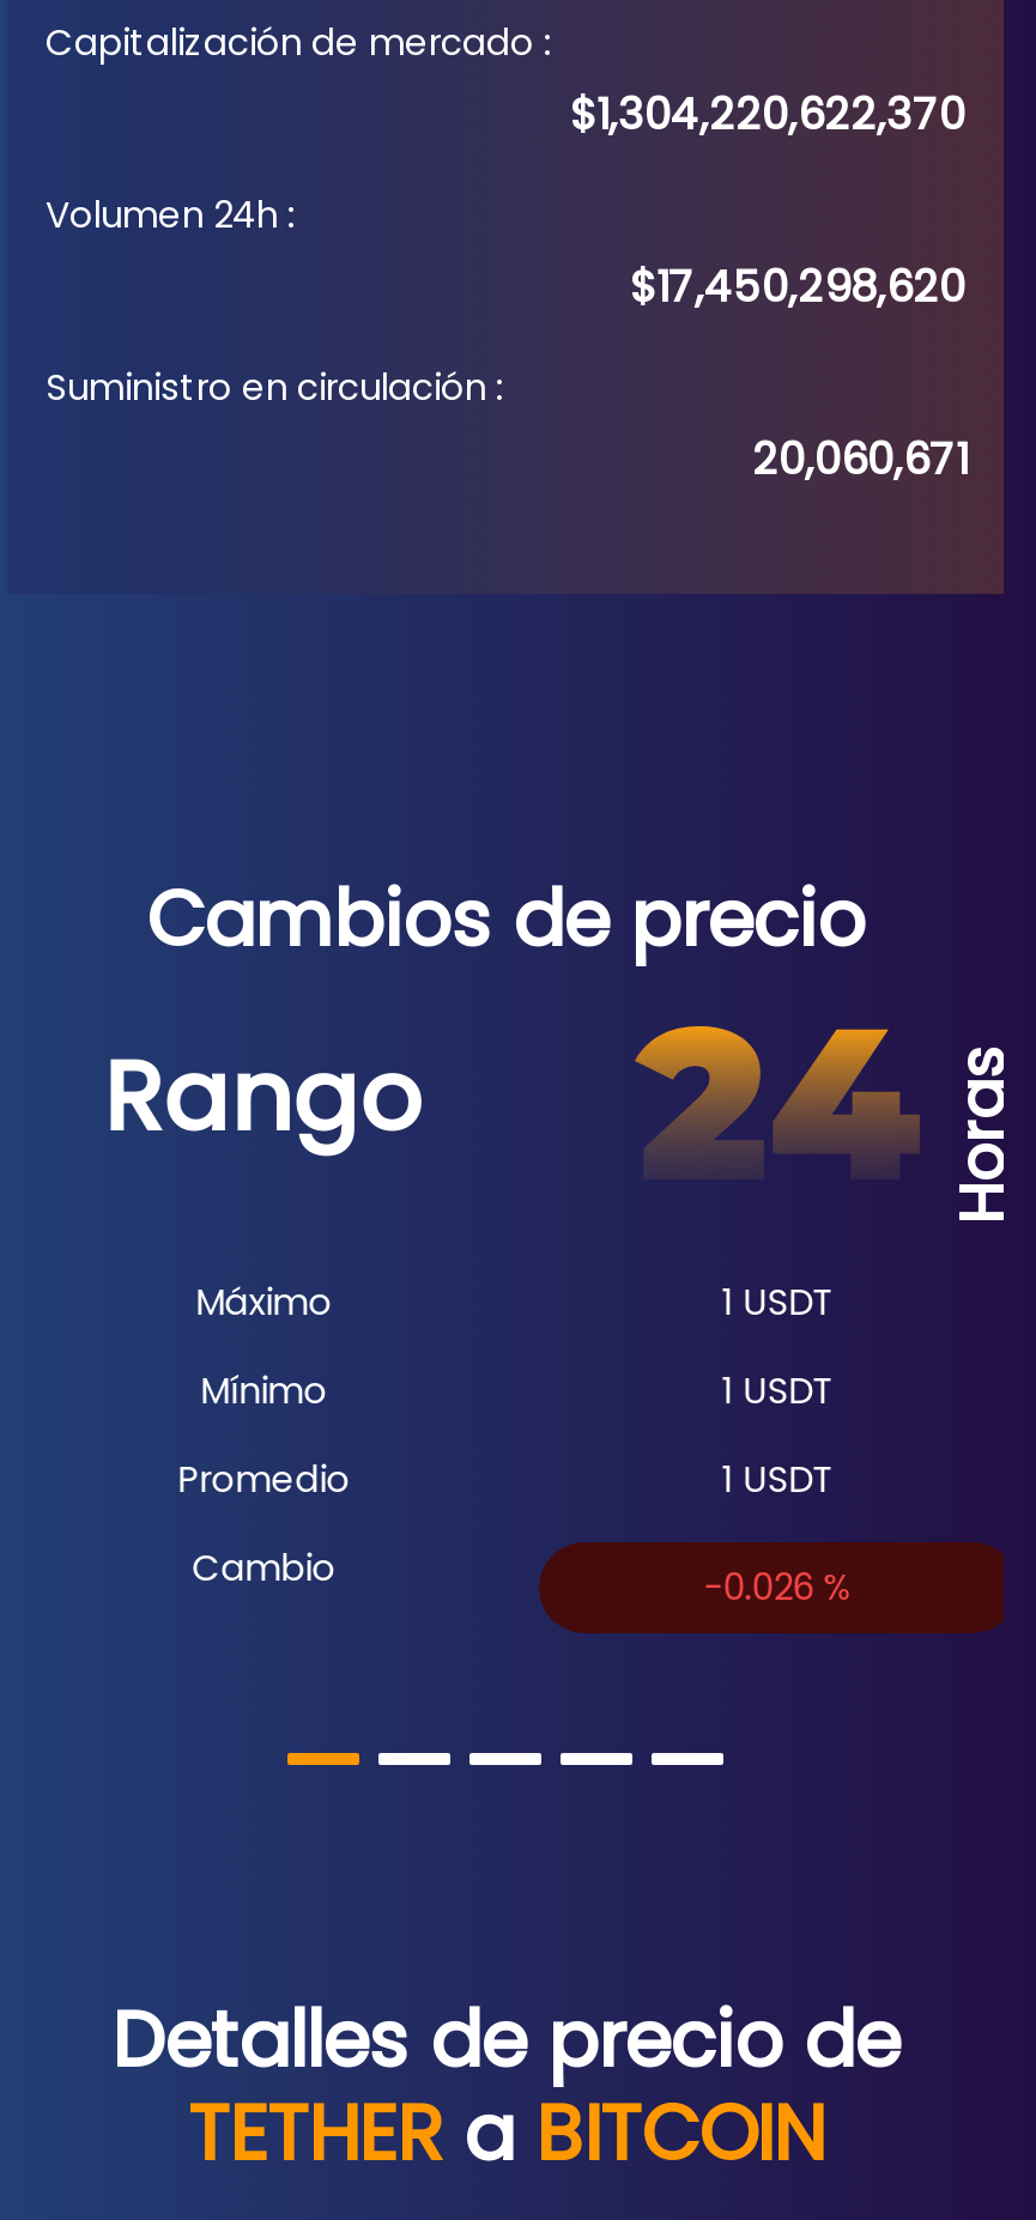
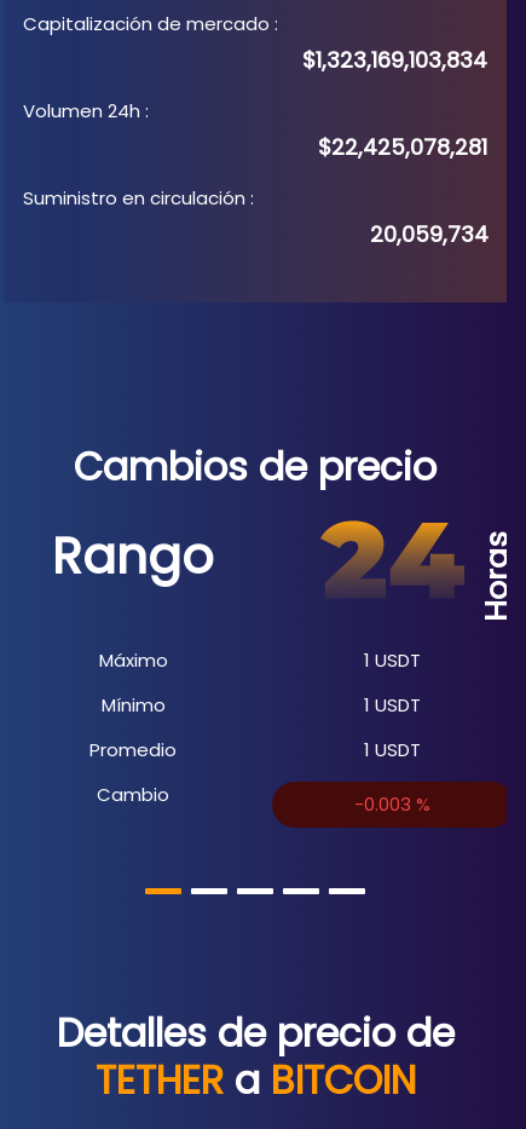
[570,84,965,144] $1,304,220,622,370 -> [302,45,487,75] $1,323,169,103,834
[630,256,965,316] $17,450,298,620 -> [318,132,487,162] $22,425,078,281
[752,429,968,489] 20,060,671 -> [370,219,489,249] 20,059,734
[704,1561,852,1612] -0.026% -> [355,791,431,817] -0.003%

